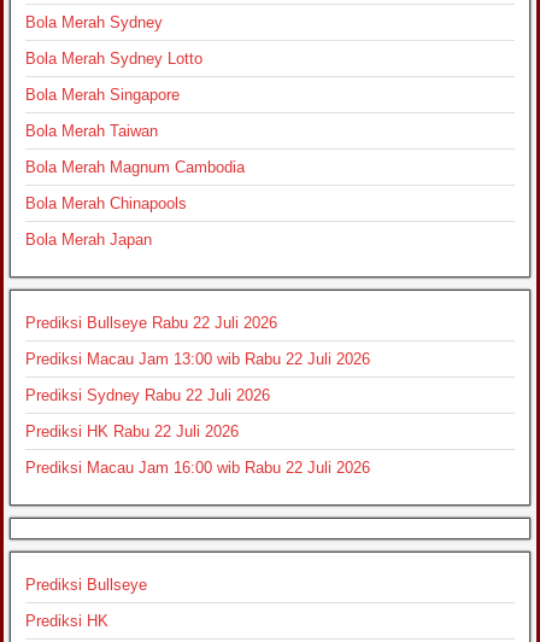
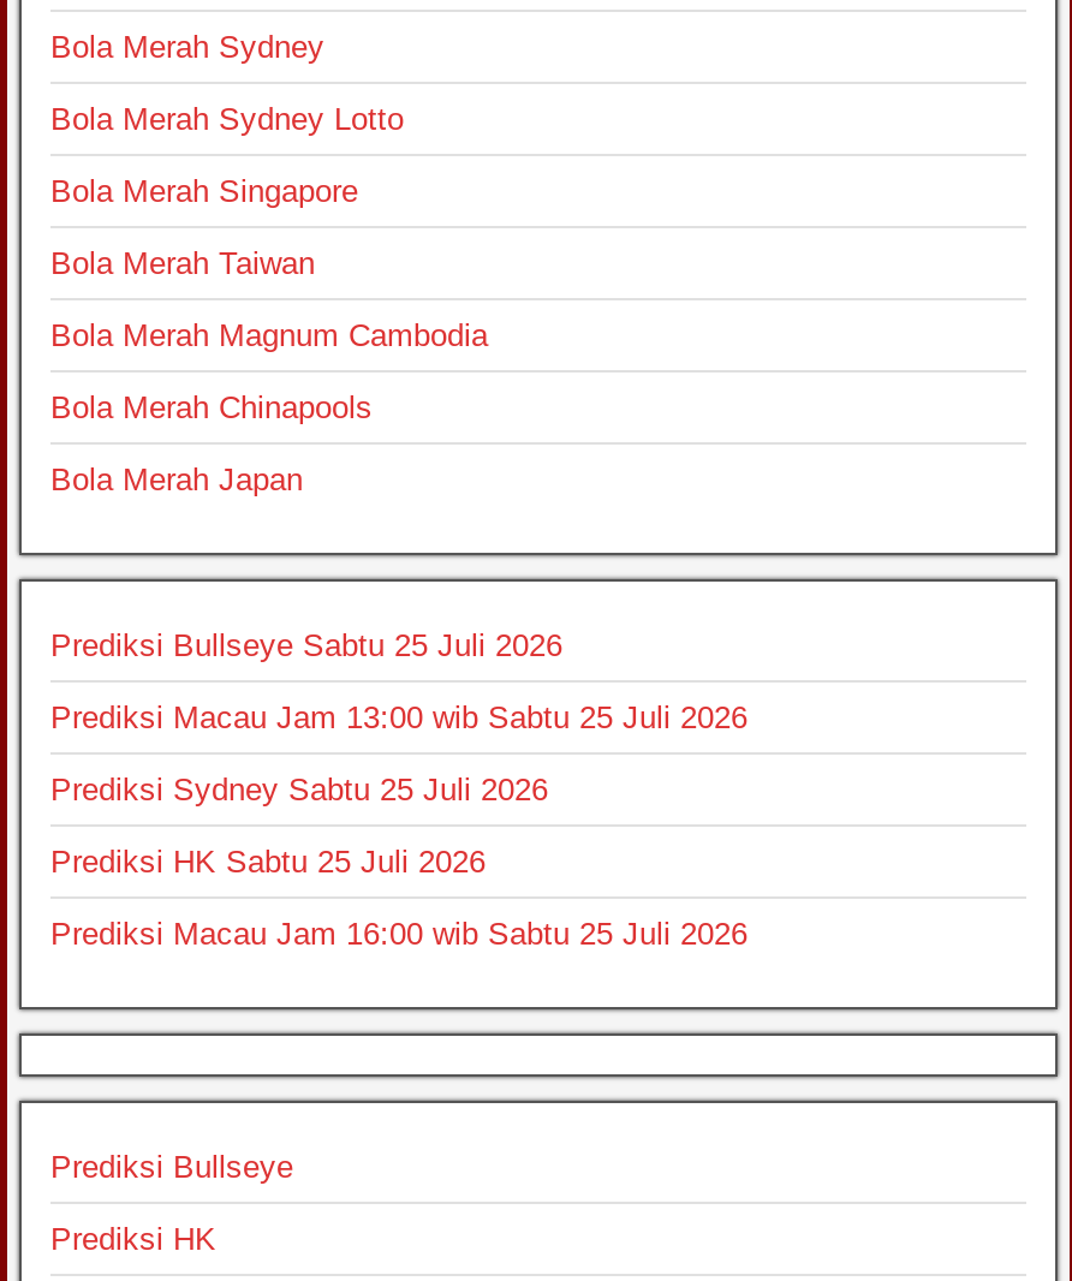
[25,314,277,332] Prediksi Bullseye Rabu 22 Juli 2026 -> [50,627,562,663] Prediksi Bullseye Sabtu 25 Juli 2026
[25,350,370,368] Prediksi Macau Jam 13:00 wib Rabu 22 Juli 2026 -> [50,699,748,735] Prediksi Macau Jam 13:00 wib Sabtu 25 Juli 2026
[25,386,270,404] Prediksi Sydney Rabu 22 Juli 2026 -> [50,771,548,808] Prediksi Sydney Sabtu 25 Juli 2026
[25,422,239,440] Prediksi HK Rabu 22 Juli 2026 -> [50,844,486,880] Prediksi HK Sabtu 25 Juli 2026
[25,459,370,477] Prediksi Macau Jam 16:00 wib Rabu 22 Juli 2026 -> [50,916,748,952] Prediksi Macau Jam 16:00 wib Sabtu 25 Juli 2026

